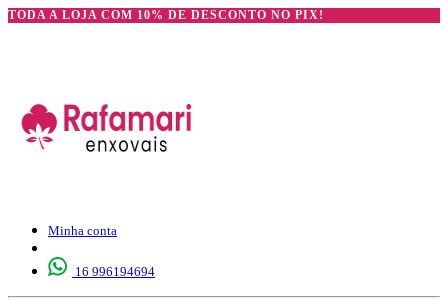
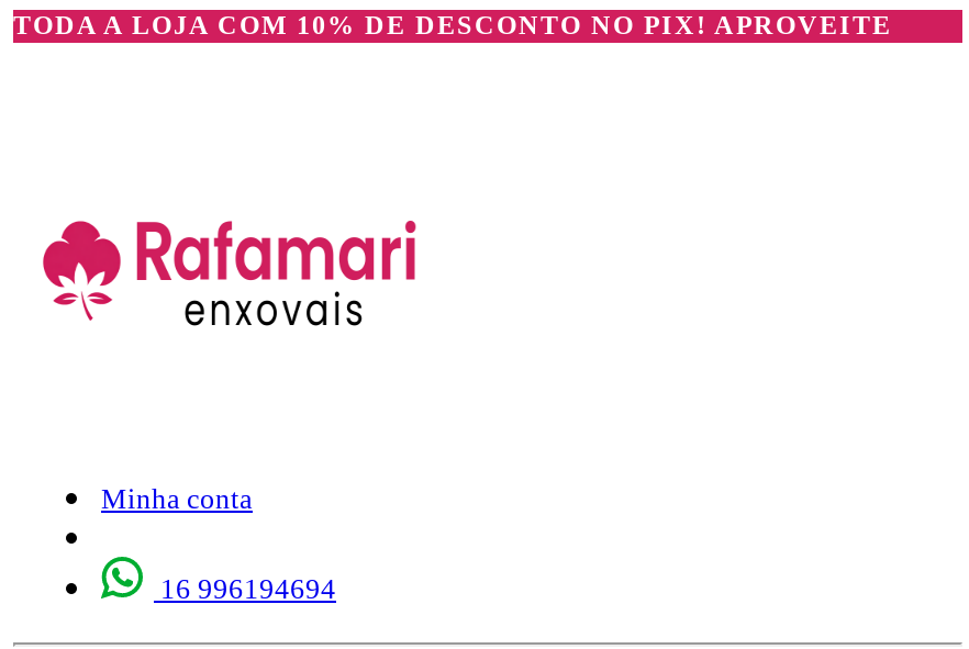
[8,8,324,22] TODA A LOJA COM 10% DE DESCONTO NO PIX! -> [13,10,892,41] TODA A LOJA COM 10% DE DESCONTO NO PIX! APROVEITE

